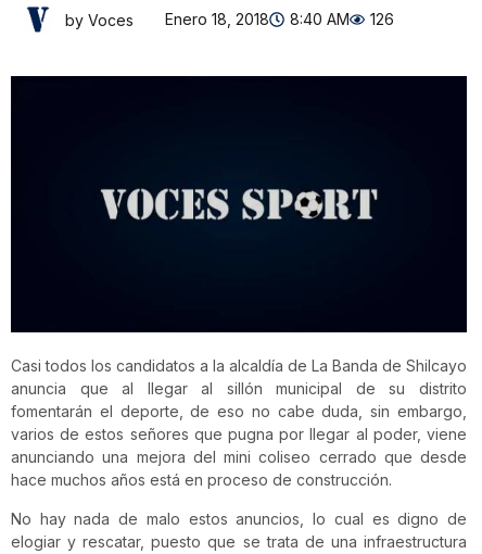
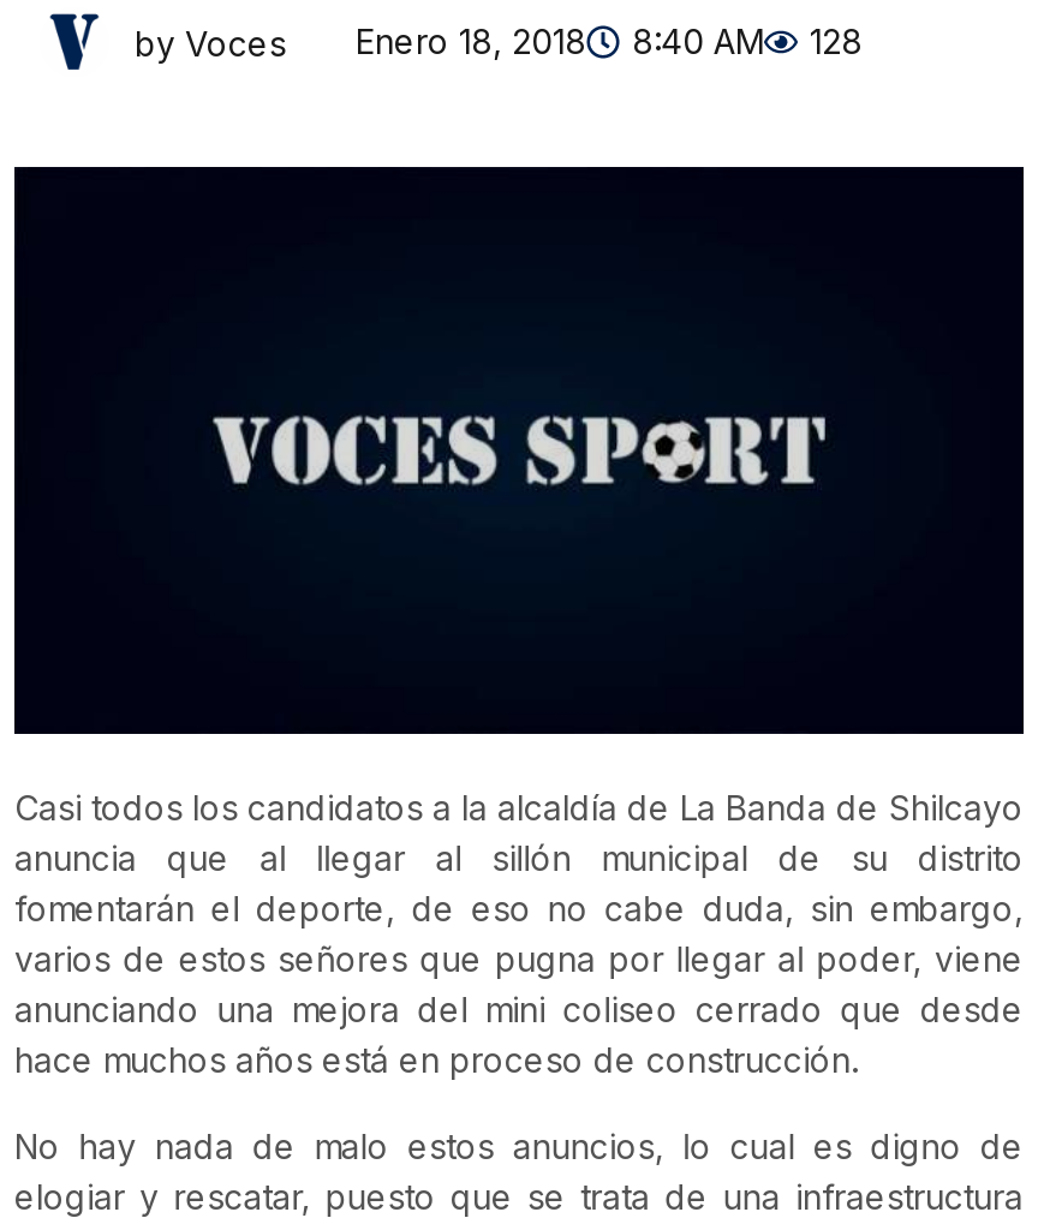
[65,10,394,29] by Voces Enero 18, 2018 8:40 AM 126 -> [135,20,863,62] by Voces Enero 18, 2018 8:40 AM 128

